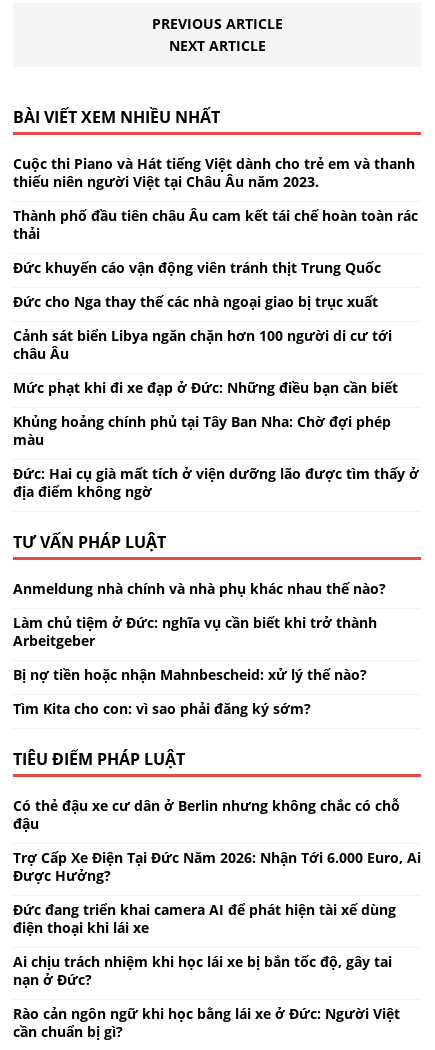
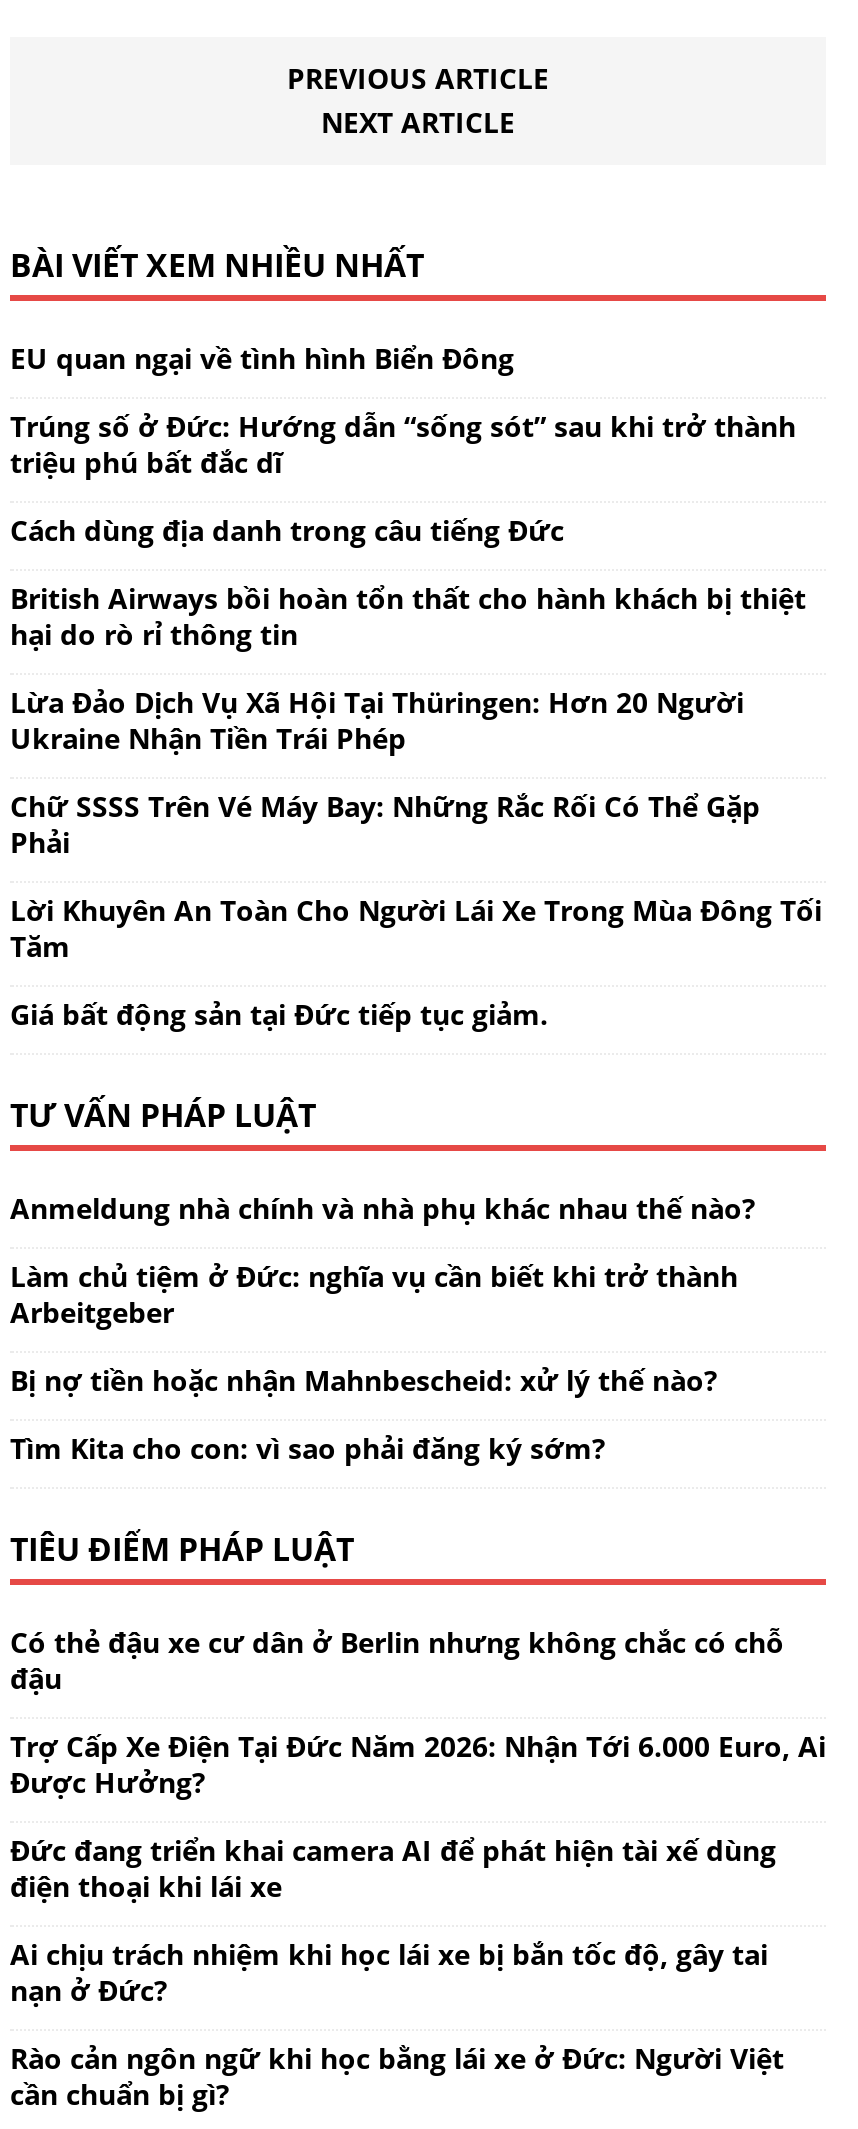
[13,154,415,191] Cuộc thi Piano và Hát tiếng Việt dành cho trẻ em và thanh | thiếu niên người Việt tại Châu Âu năm 2023. -> [10,339,514,377] EU quan ngại về tình hình Biển Đông
[13,206,418,243] Thành phố đầu tiên châu Âu cam kết tái chế hoàn toàn rác | thải -> [10,407,796,481] Trúng số ở Đức: Hướng dẫn “sống sót” sau khi trở thành | triệu phú bất đắc dĩ
[13,258,381,277] Đức khuyến cáo vận động viên tránh thịt Trung Quốc -> [10,511,564,549] Cách dùng địa danh trong câu tiếng Đức
[13,292,378,311] Đức cho Nga thay thế các nhà ngoại giao bị trục xuất -> [10,579,806,653] British Airways bồi hoàn tổn thất cho hành khách bị thiệt | hại do rò rỉ thông tin
[13,326,392,363] Cảnh sát biển Libya ngăn chặn hơn 100 người di cư tới | châu Âu -> [10,683,744,757] Lừa Đảo Dịch Vụ Xã Hội Tại Thüringen: Hơn 20 Người | Ukraine Nhận Tiền Trái Phép
[13,378,398,397] Mức phạt khi đi xe đạp ở Đức: Những điều bạn cần biết -> [10,787,760,861] Chữ SSSS Trên Vé Máy Bay: Những Rắc Rối Có Thể Gặp | Phải
[13,412,391,449] Khủng hoảng chính phủ tại Tây Ban Nha: Chờ đợi phép | màu -> [10,891,822,965] Lời Khuyên An Toàn Cho Người Lái Xe Trong Mùa Đông Tối | Tăm
[13,464,419,501] Đức: Hai cụ già mất tích ở viện dưỡng lão được tìm thấy ở | địa điểm không ngờ -> [10,995,548,1033] Giá bất động sản tại Đức tiếp tục giảm.

